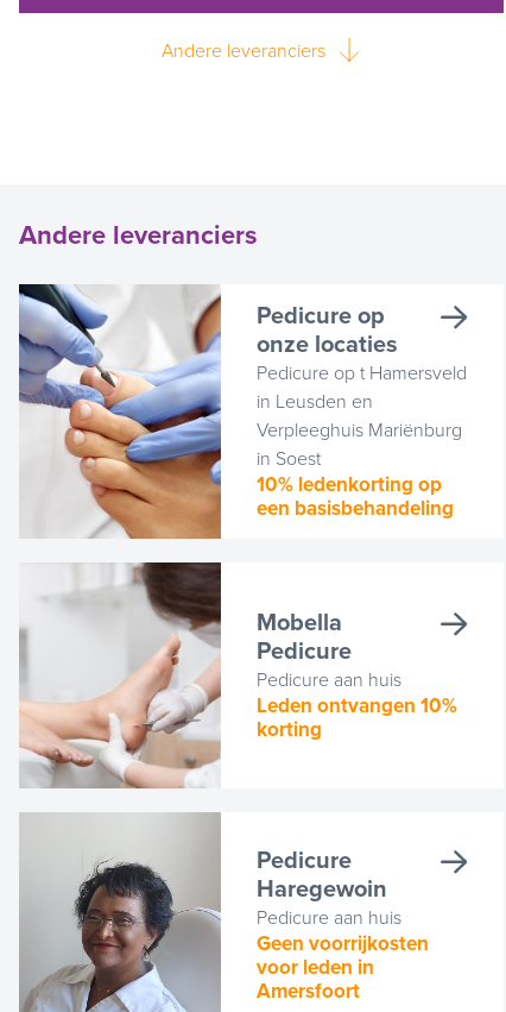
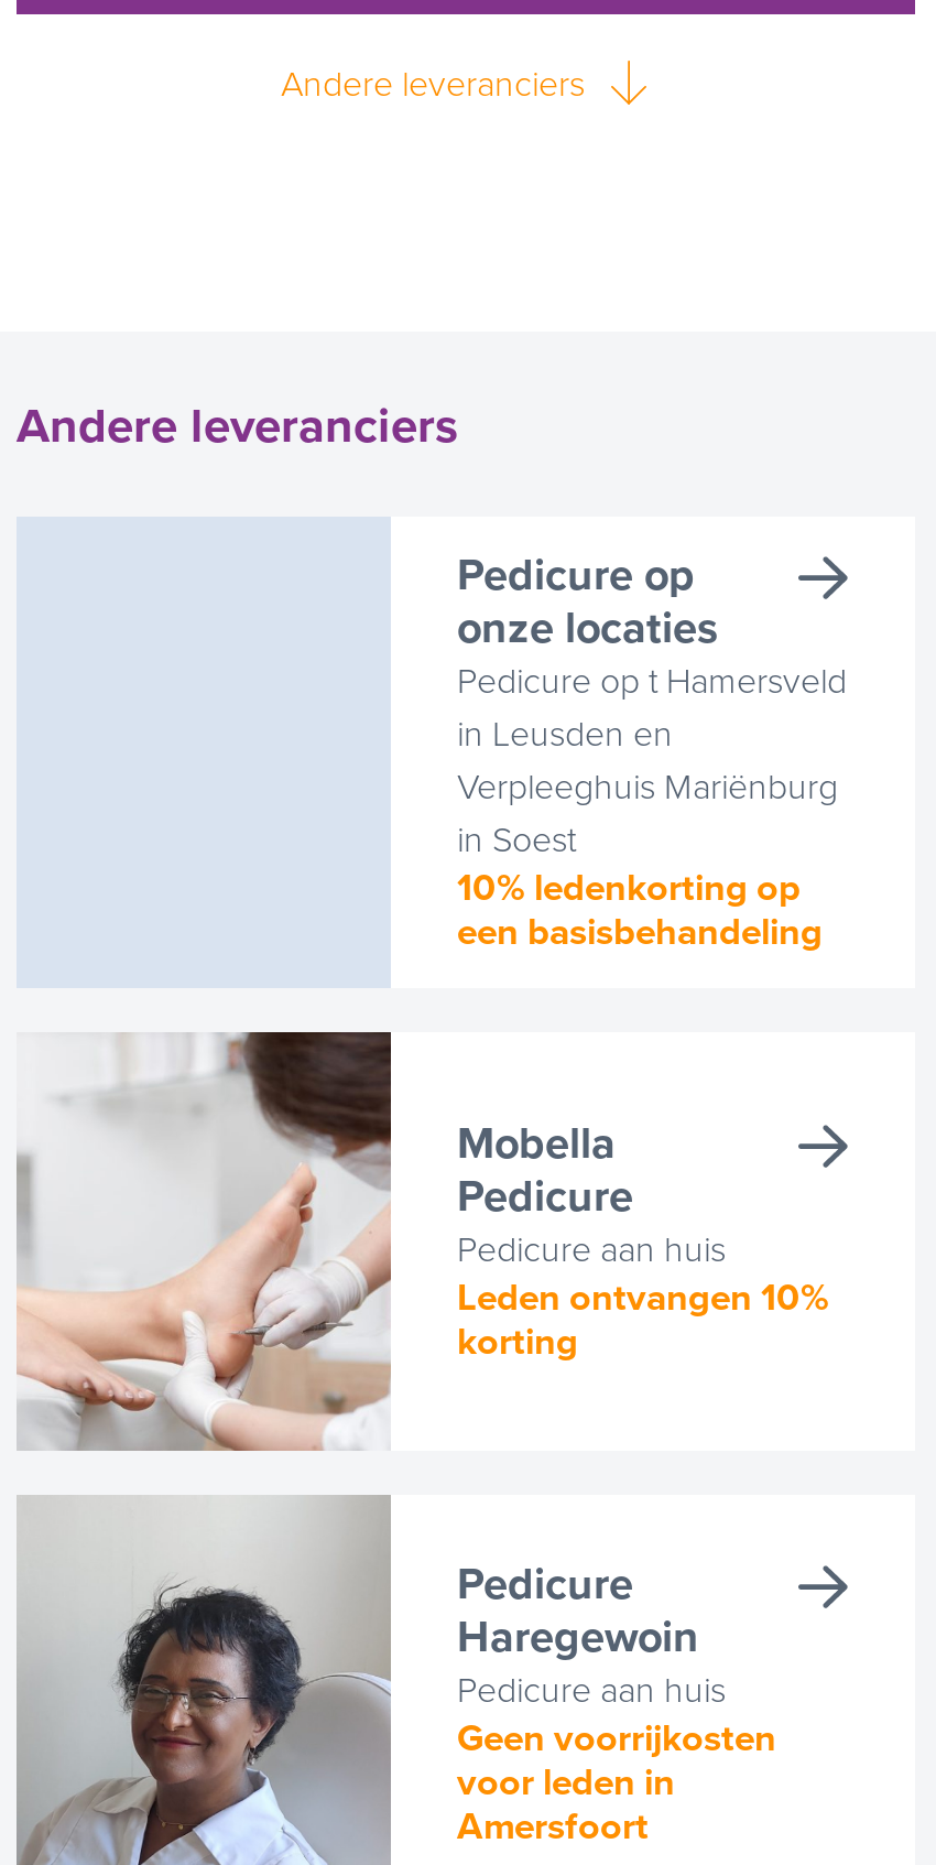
[18,283,222,540] [image] -> none

